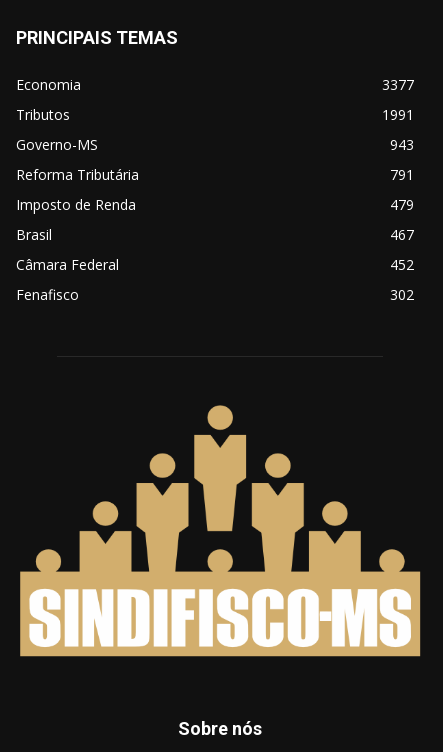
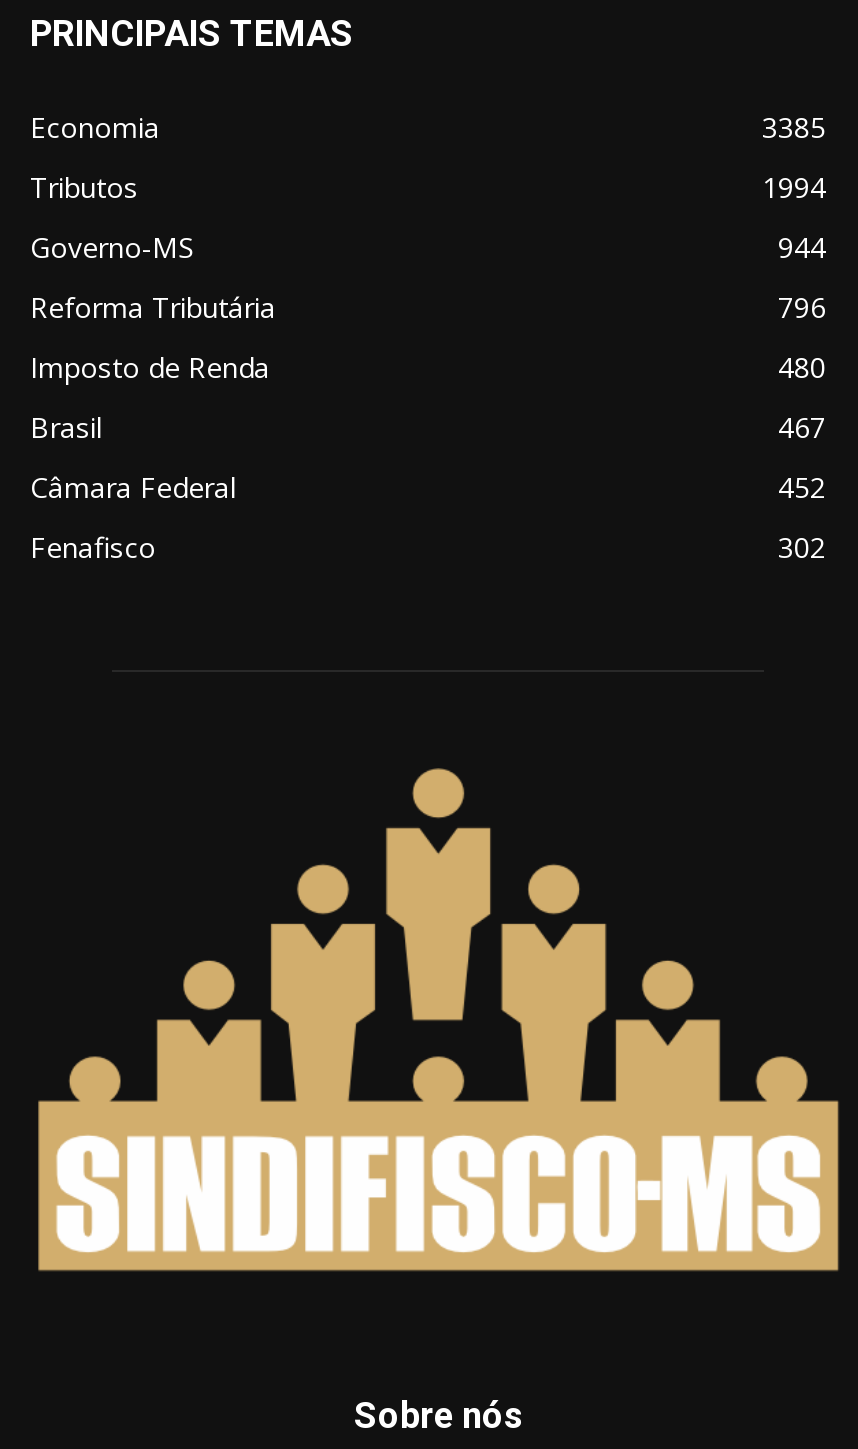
[382,75,414,94] 3377 -> [762,108,826,146] 3385
[382,105,414,124] 1991 -> [762,168,826,206] 1994
[390,135,414,154] 943 -> [778,228,826,266] 944
[390,165,414,184] 791 -> [778,288,826,326] 796
[390,195,414,214] 479 -> [778,348,826,386] 480

